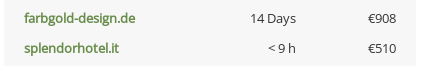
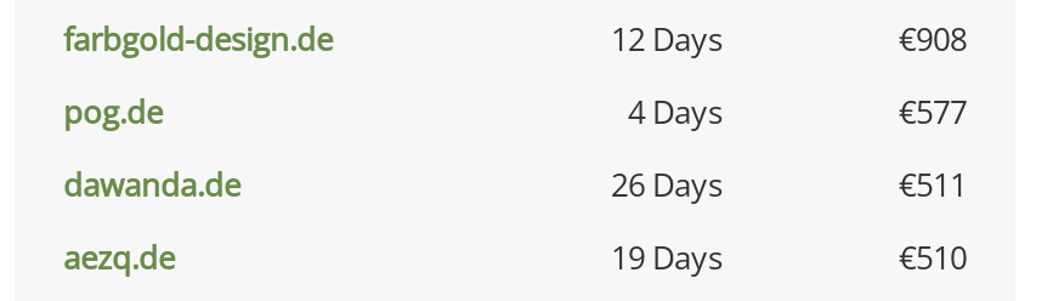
[249,9,295,27] 14 Days -> [611,17,723,61] 12 Days
[24,39,295,57] splendorhotel.it | < 9 h -> [63,90,967,279] pog.de | 4 Days | €577 | dawanda.de | 26 Days | €511 | aezq.de | 19 Days

